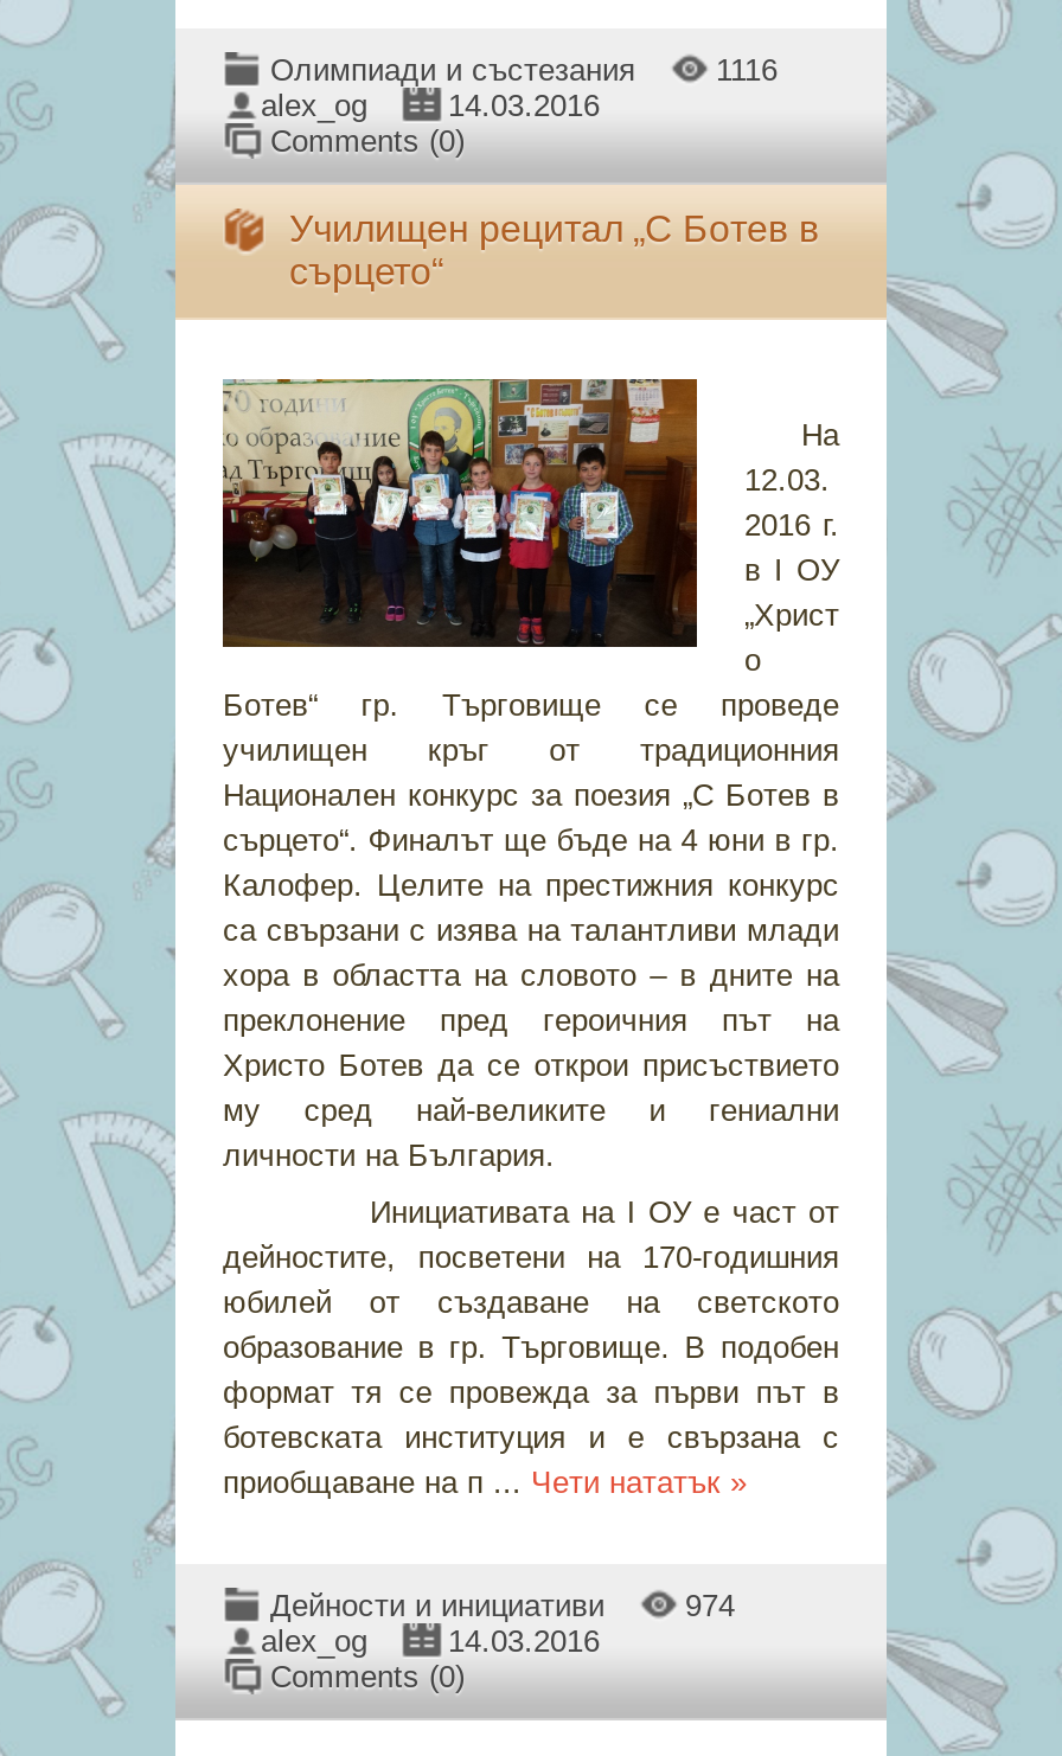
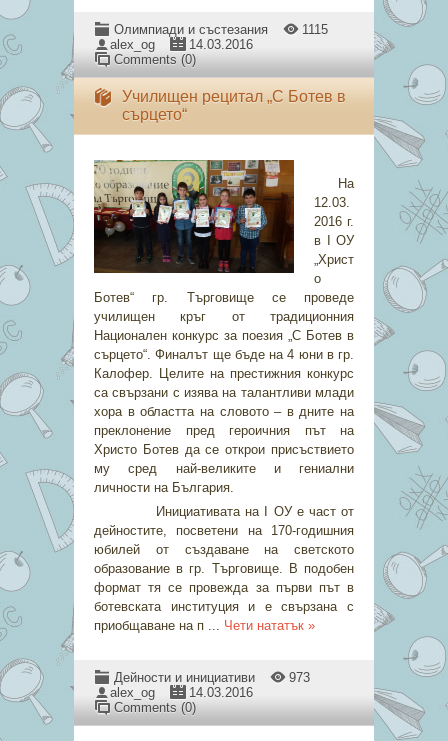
[716,52,778,88] 1116 -> [302,22,328,37] 1115
[685,1588,735,1623] 974 -> [289,670,310,685] 973

